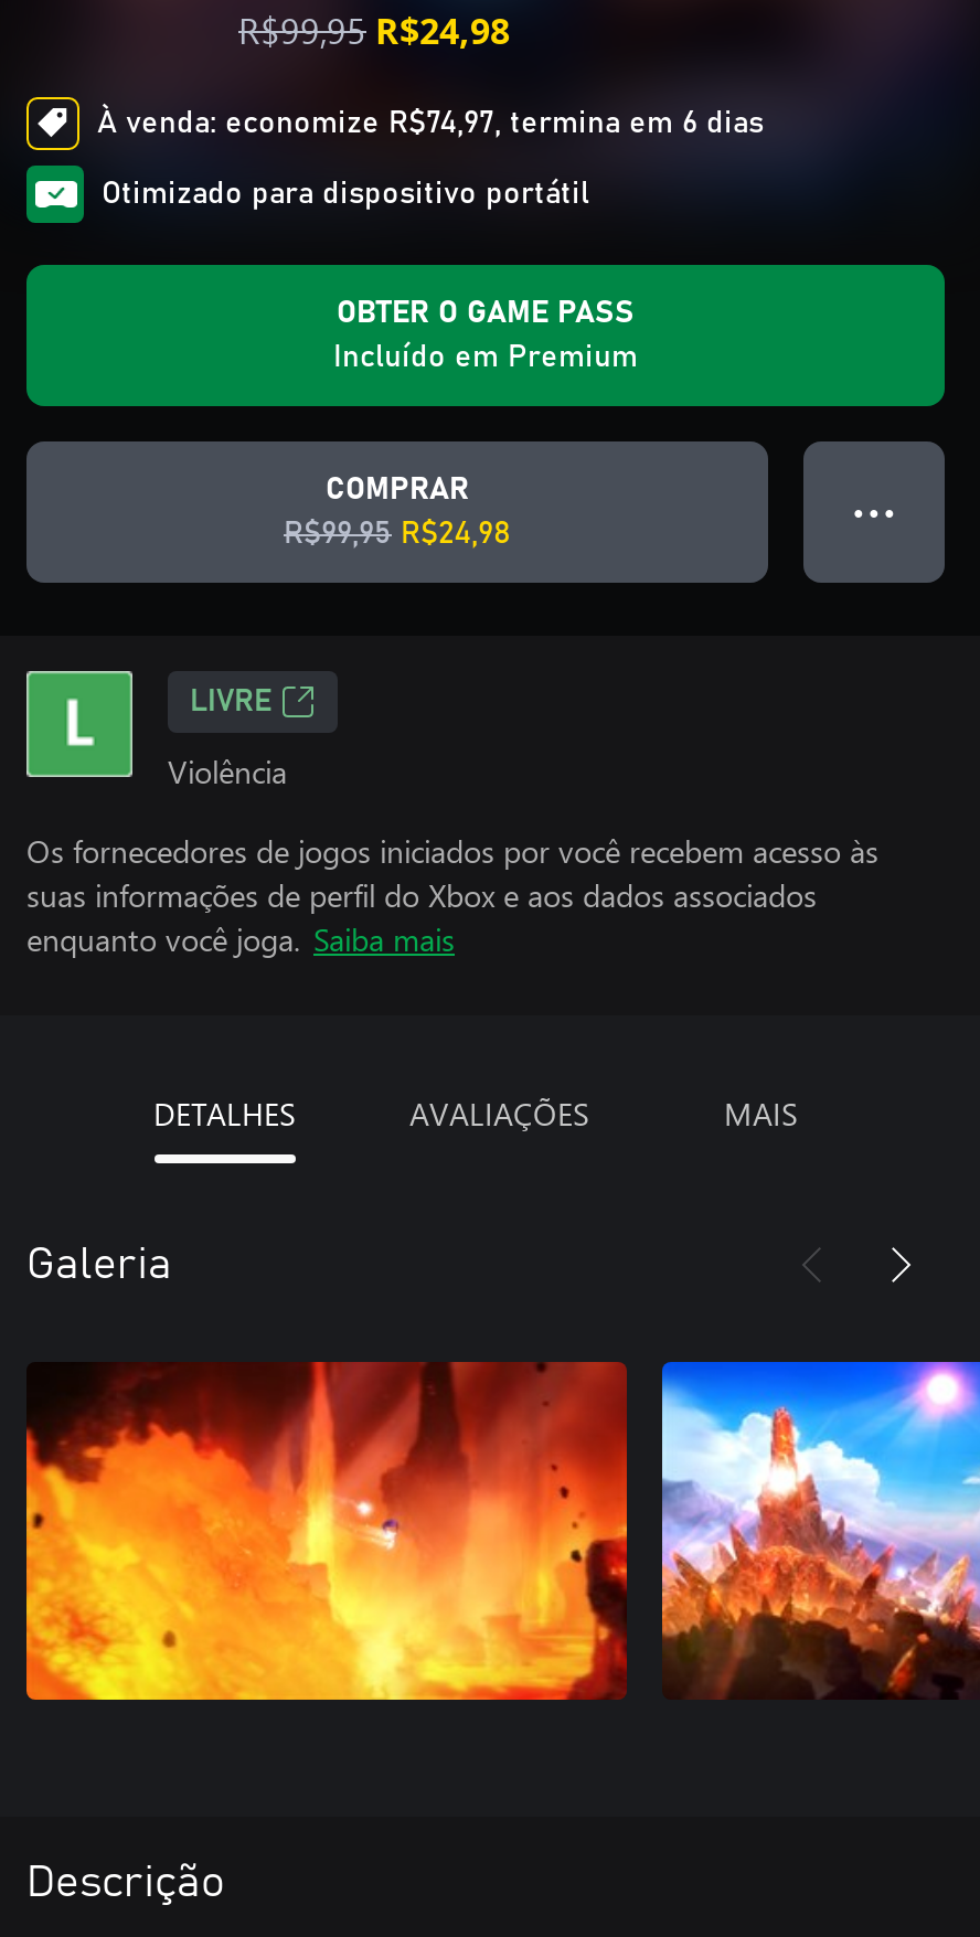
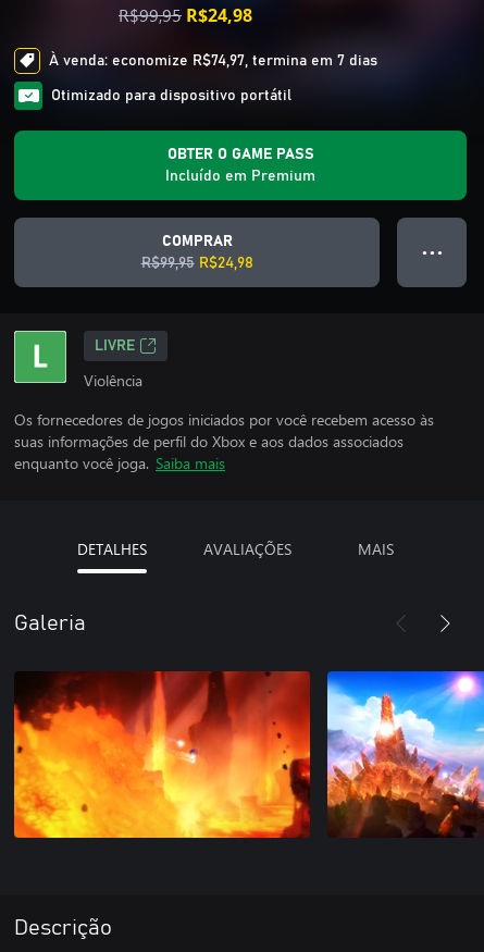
[97,108,764,139] À venda: economize R$74,97, termina em 6 dias -> [49,53,377,69] À venda: economize R$74,97, termina em 7 dias

